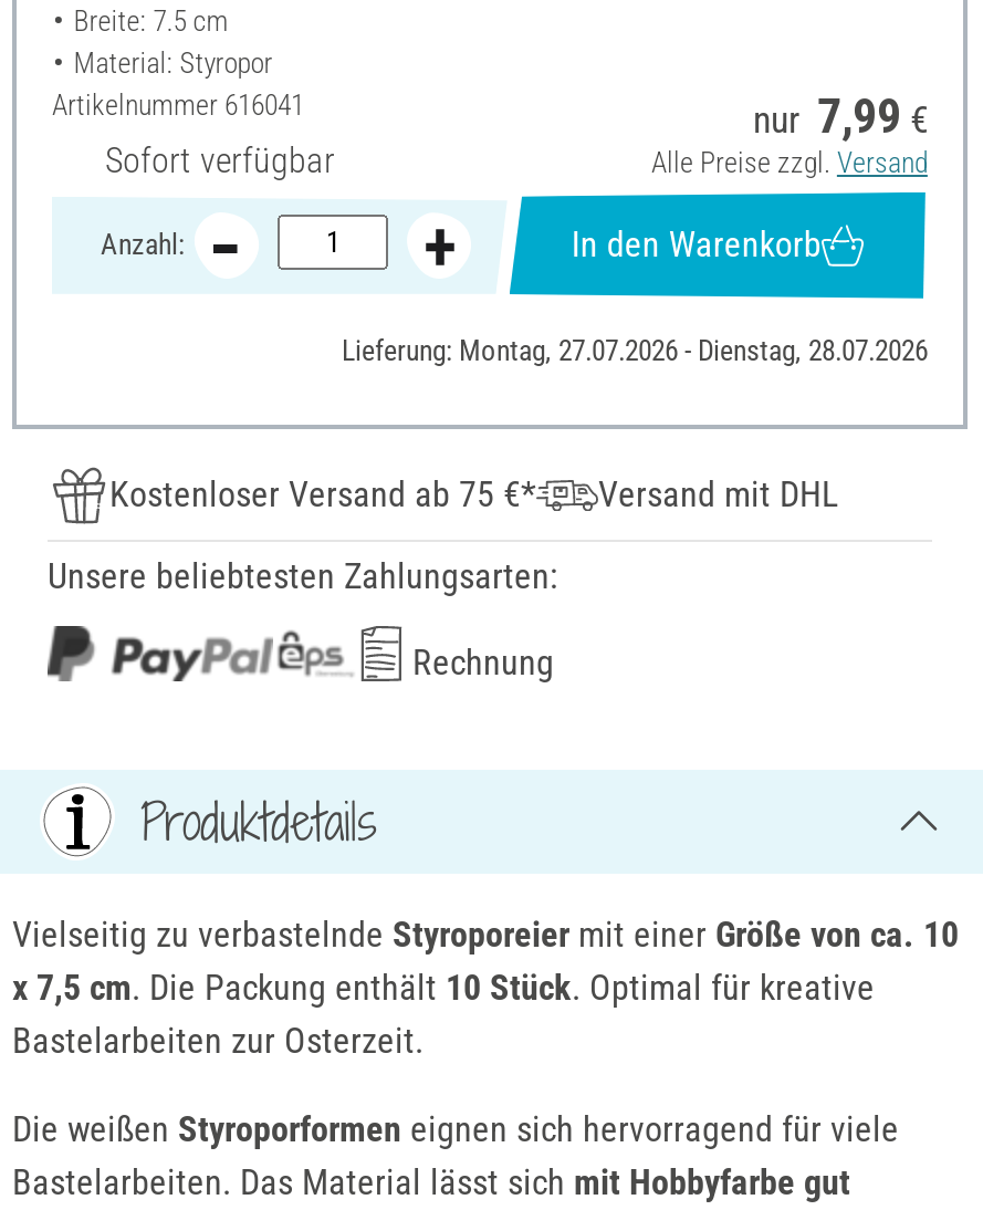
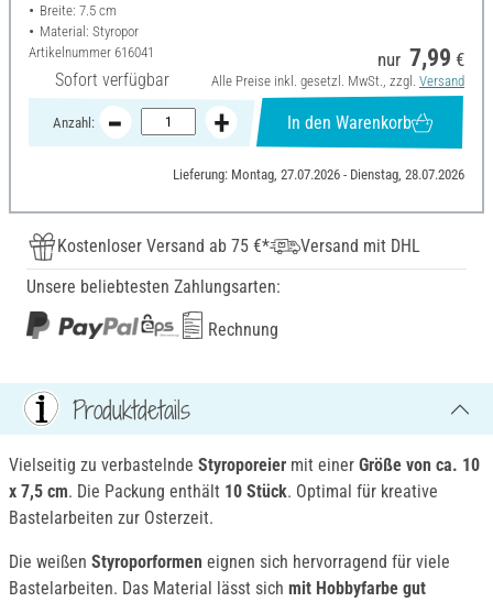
[651,146,927,179] Alle Preise zzgl. Versand -> [211,73,464,89] Alle Preise inkl. gesetzl. MwSt., zzgl. Versand

